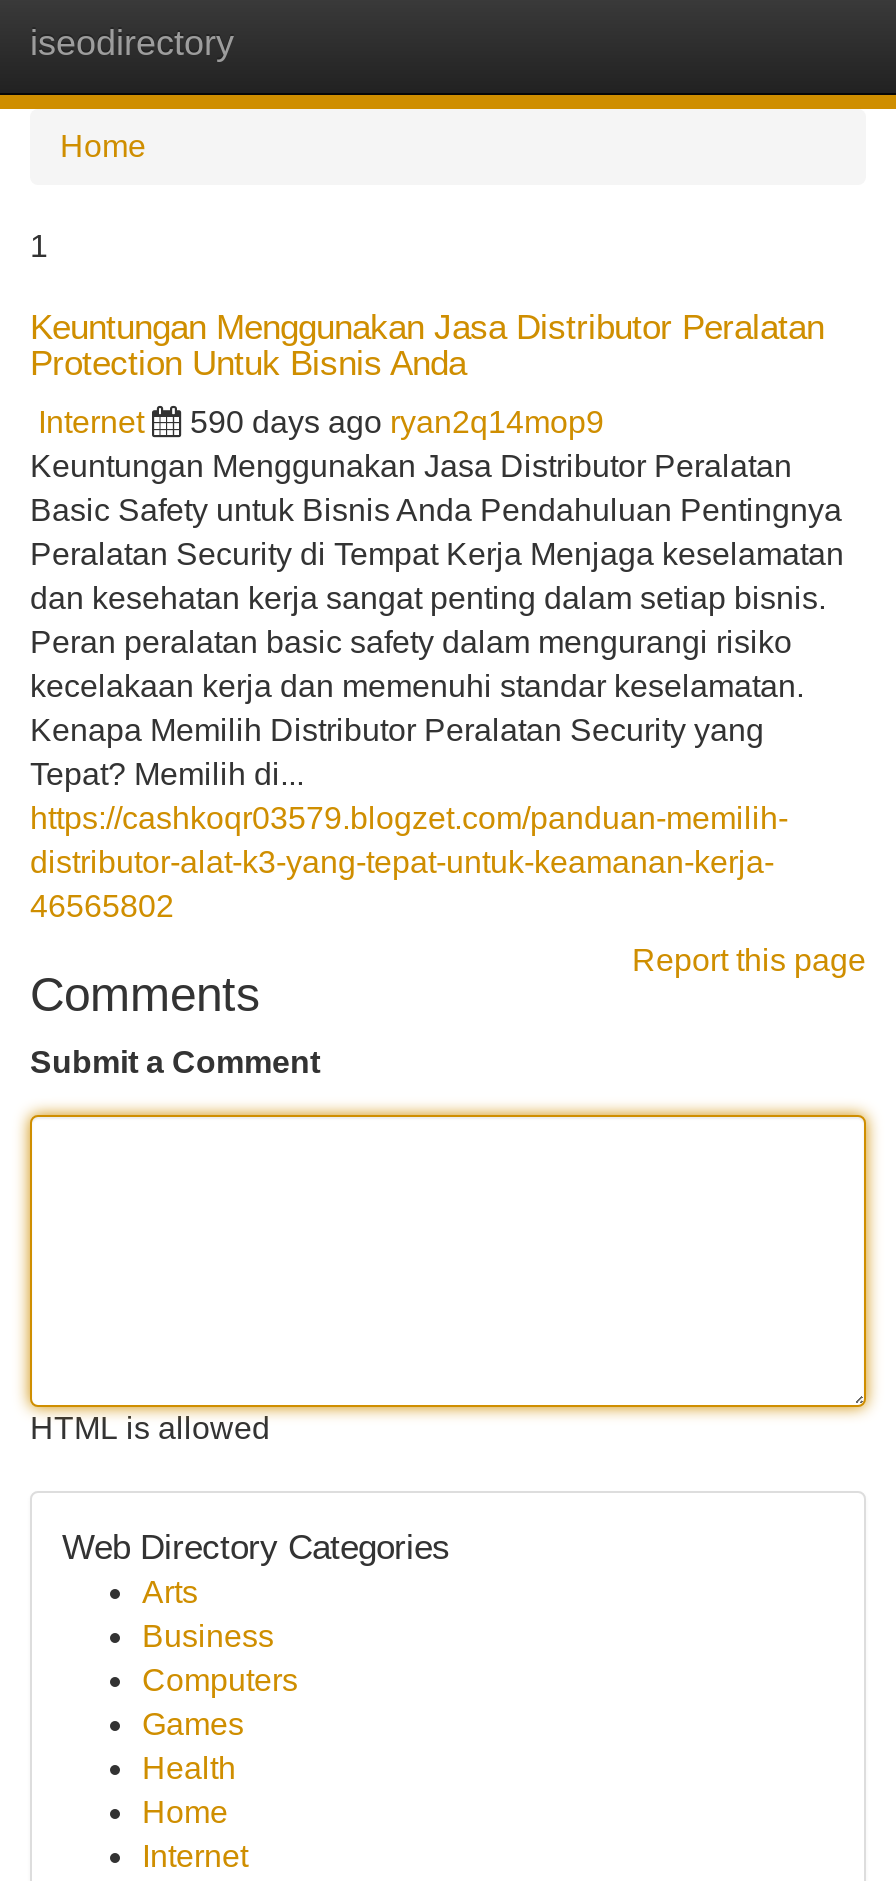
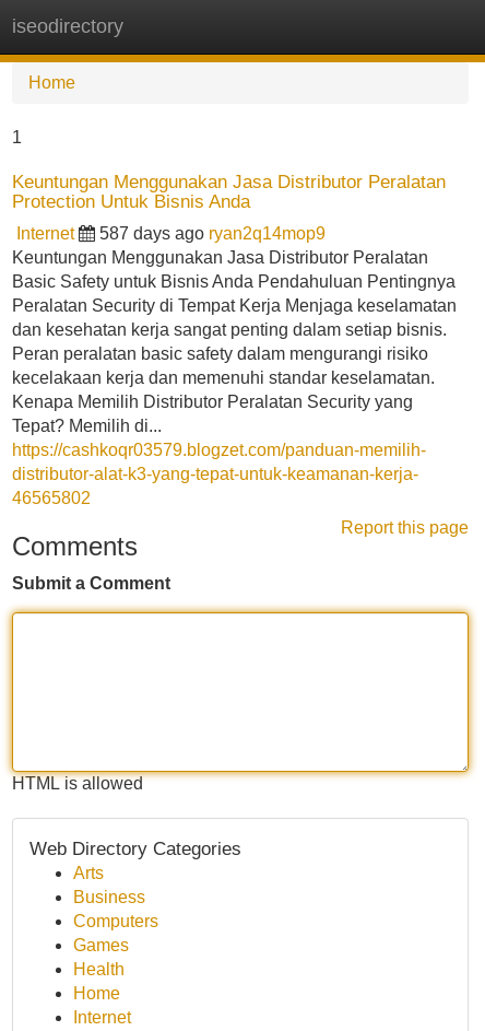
[190,405,604,439] 590 days ago ryan2q14mop9 -> [99,224,326,243] 587 days ago ryan2q14mop9

